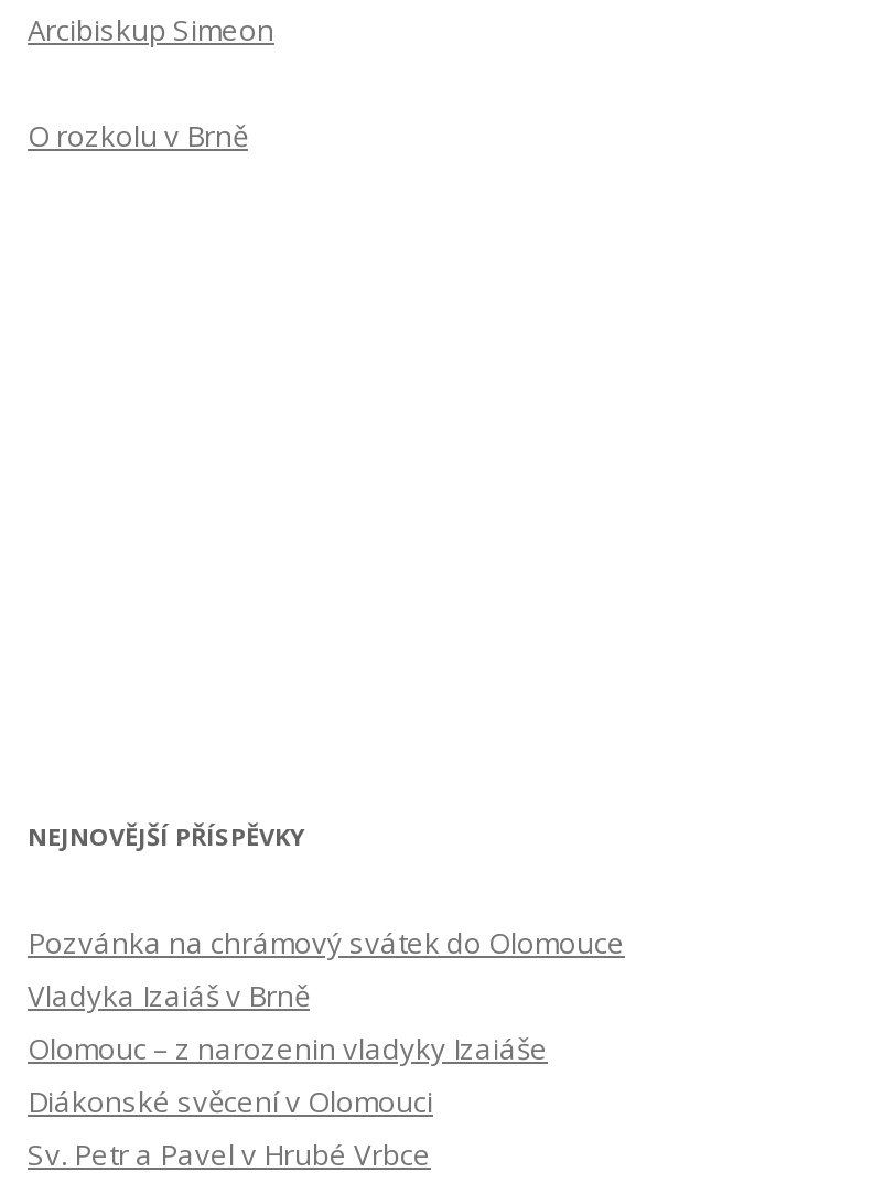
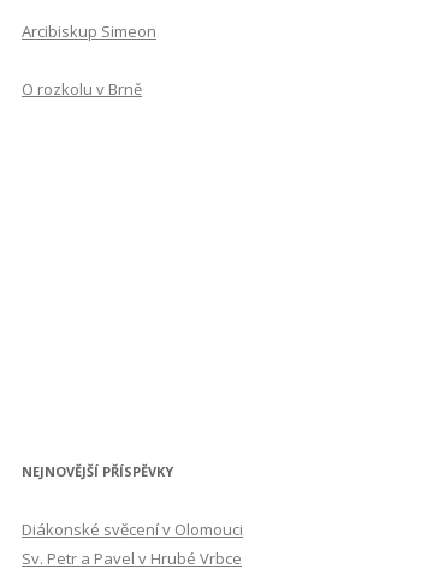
[28,923,625,1068] Pozvánka na chrámový svátek do Olomouce | Vladyka Izaiáš v Brně | Olomouc – z narozenin vladyky Izaiáše -> none

